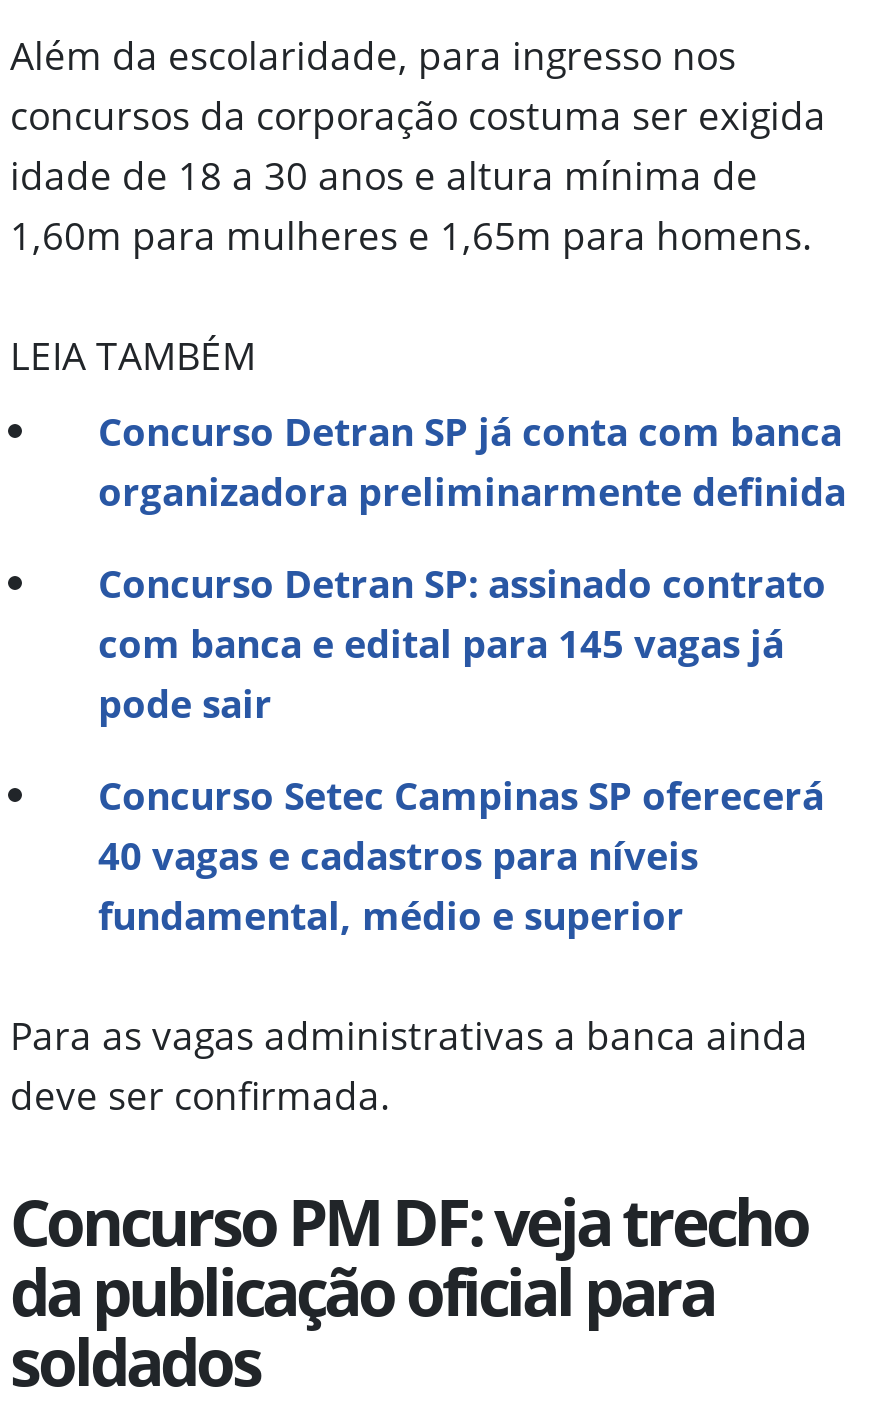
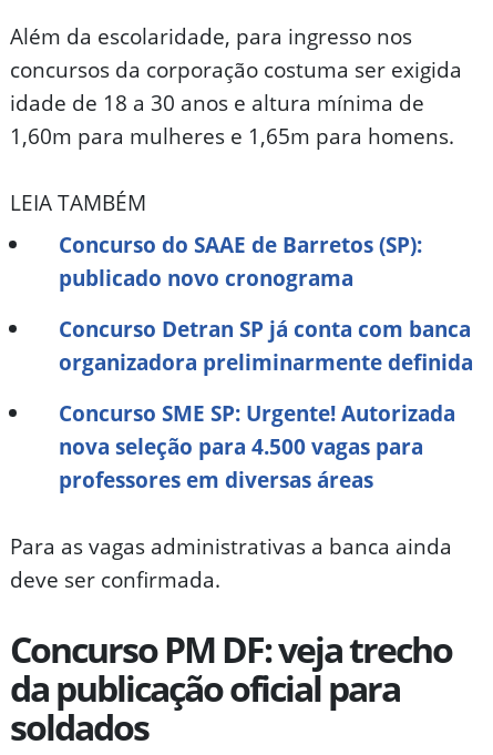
none -> [59,229,422,293] Concurso do SAAE de Barretos (SP): | publicado novo cronograma
moved [98,404,846,518] -> [59,314,473,377]: Concurso Detran SP já conta com banca | organizadora preliminarmente definida
[98,556,826,942] Concurso Detran SP: assinado contrato | com banca e edital para 145 vagas já | pode sair | Concurso Setec Campinas SP oferecerá | 40 vagas e cadastros para níveis | fundamental, médio e superior -> [59,398,455,494] Concurso SME SP: Urgente! Autorizada | nova seleção para 4.500 vagas para | professores em diversas áreas

